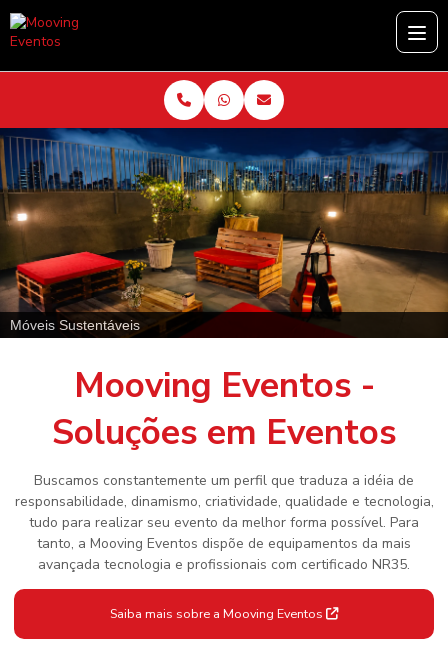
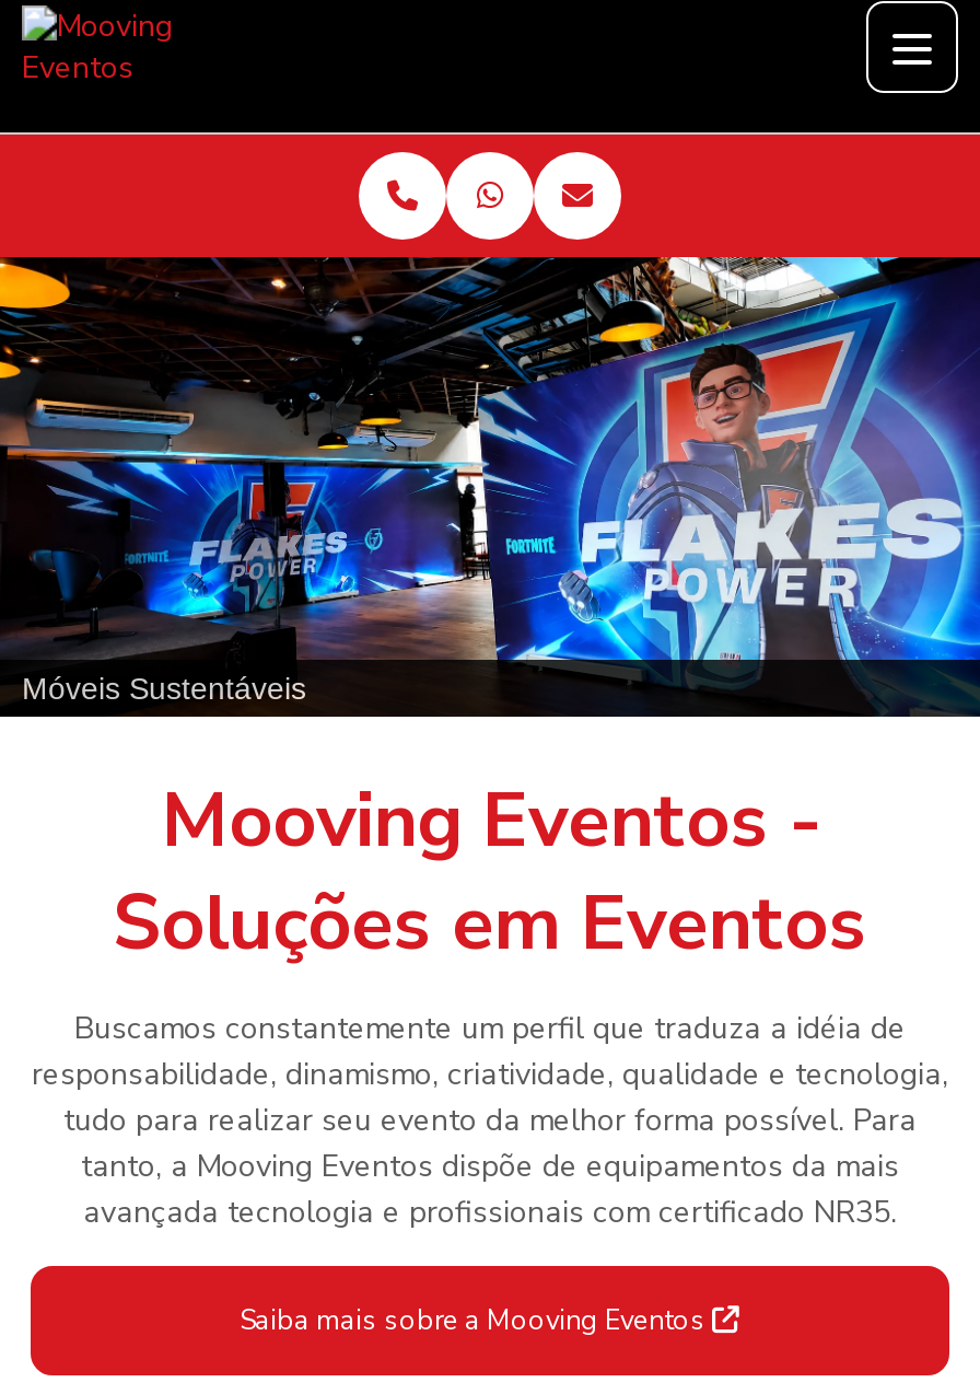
[3,127,445,336] [image] -> [7,255,973,715] [image]

